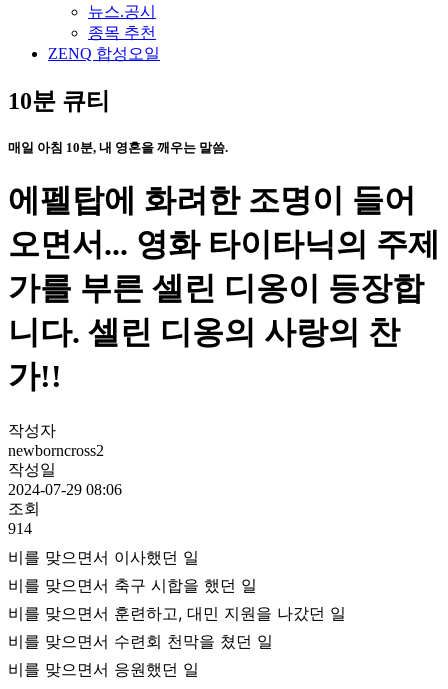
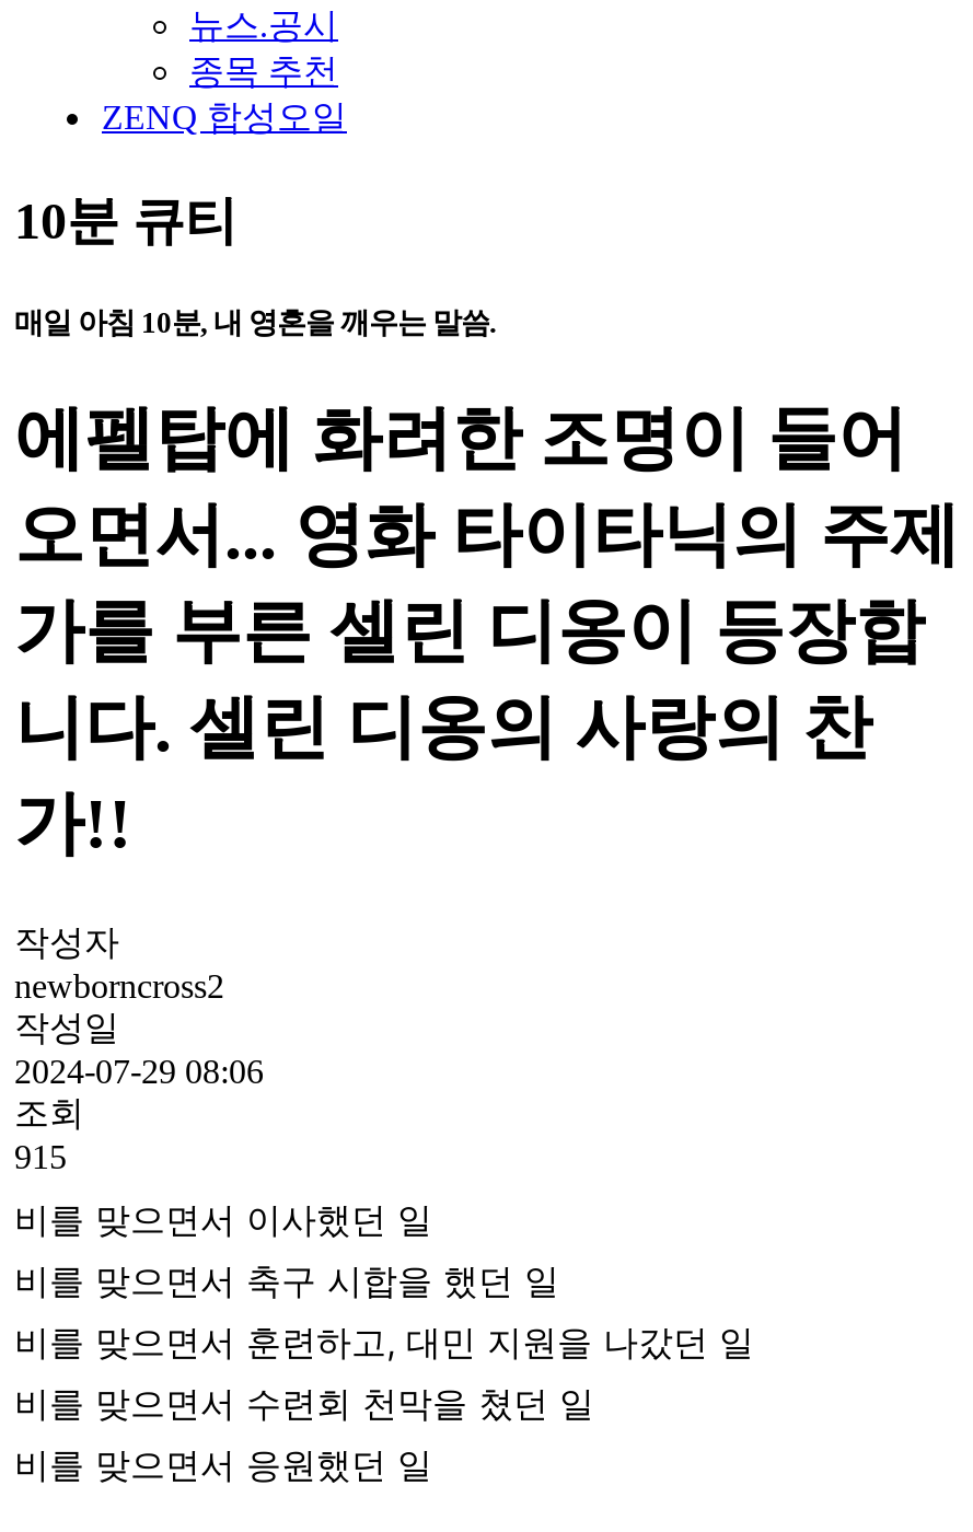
[8,520,32,537] 914 -> [14,1137,67,1175] 915

